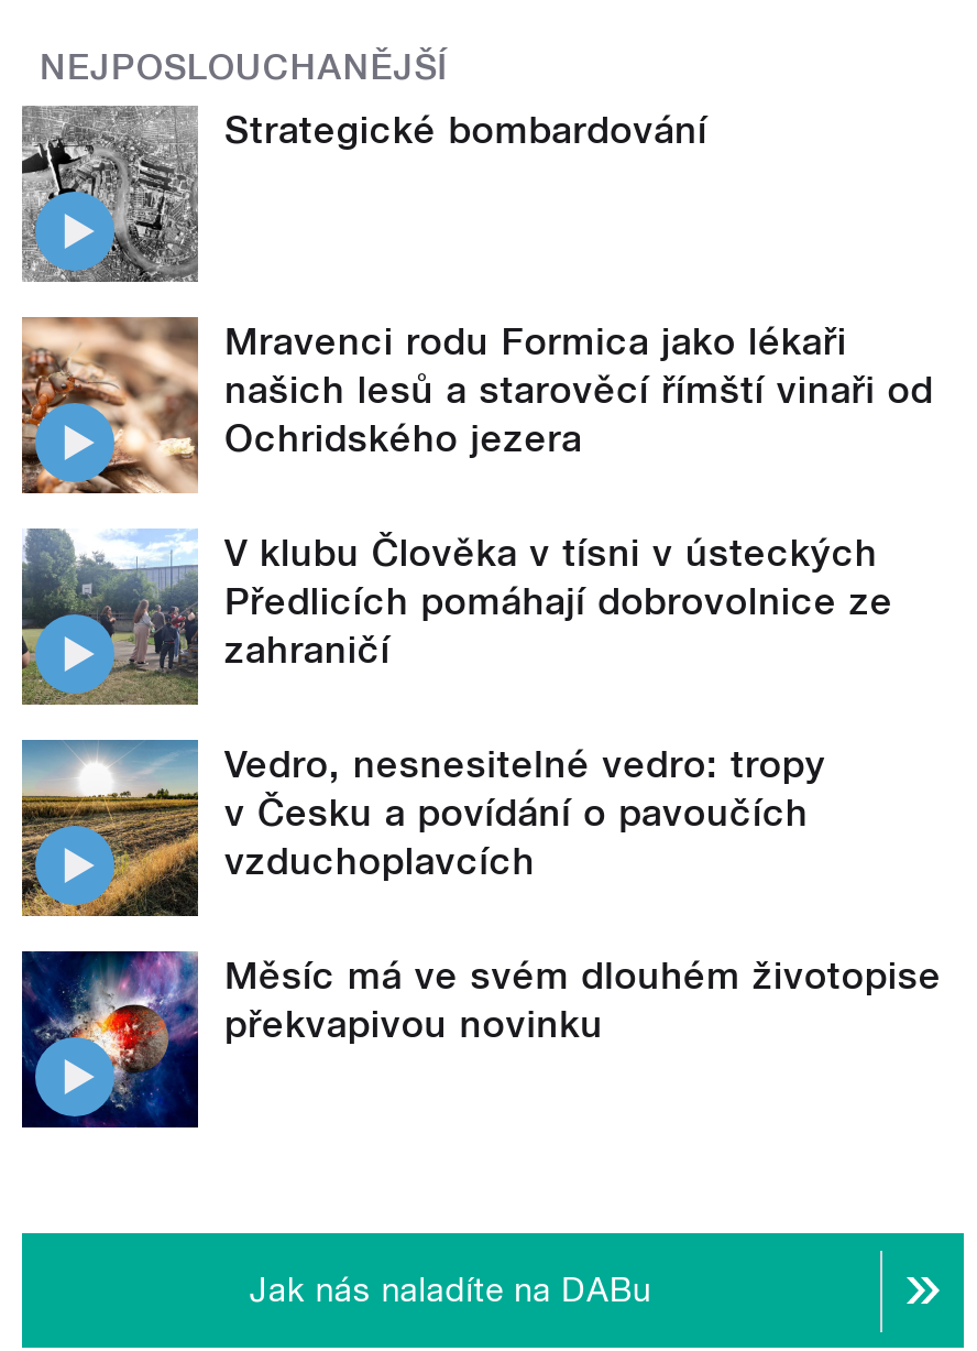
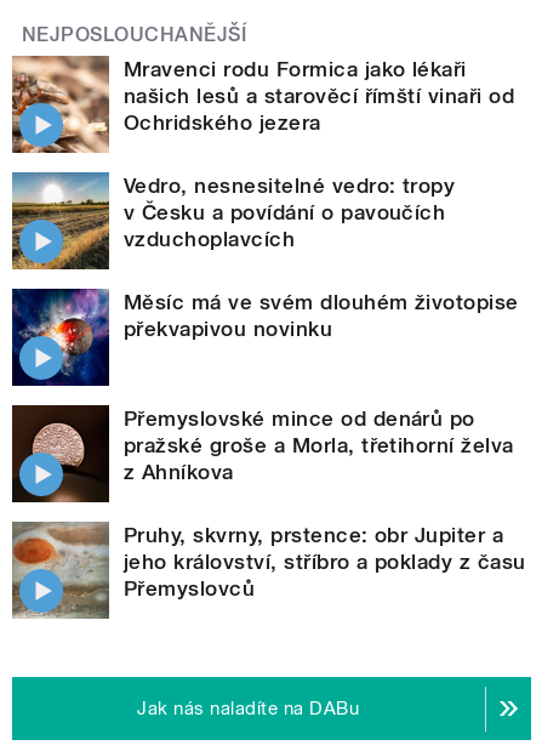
[20,106,707,284] [image] | Strategické bombardování -> none
moved [18,313,933,498] -> [10,53,514,155]: [image] | Mravenci rodu Formica jako lékaři | našich lesů a starověcí římští vinaři od | Ochridského jezera
[22,529,893,705] [image] | V klubu Člověka v tísni v ústeckých | Předlicích pomáhají dobrovolnice ze | zahraničí -> none
moved [18,740,941,1046] -> [10,172,519,341]: [image] | Vedro, nesnesitelné vedro: tropy | v Česku a povídání o pavoučích | vzduchoplavcích | Měsíc má ve svém dlouhém životopise | překvapivou novinku
none -> [11,404,526,601] [image] | Přemyslovské mince od denárů po | pražské groše a Morla, třetihorní želva | z Ahníkova | Pruhy, skvrny, prstence: obr Jupiter a | jeho království, stříbro a poklady z času | Přemyslovců
none -> [11,520,109,620] [image]

